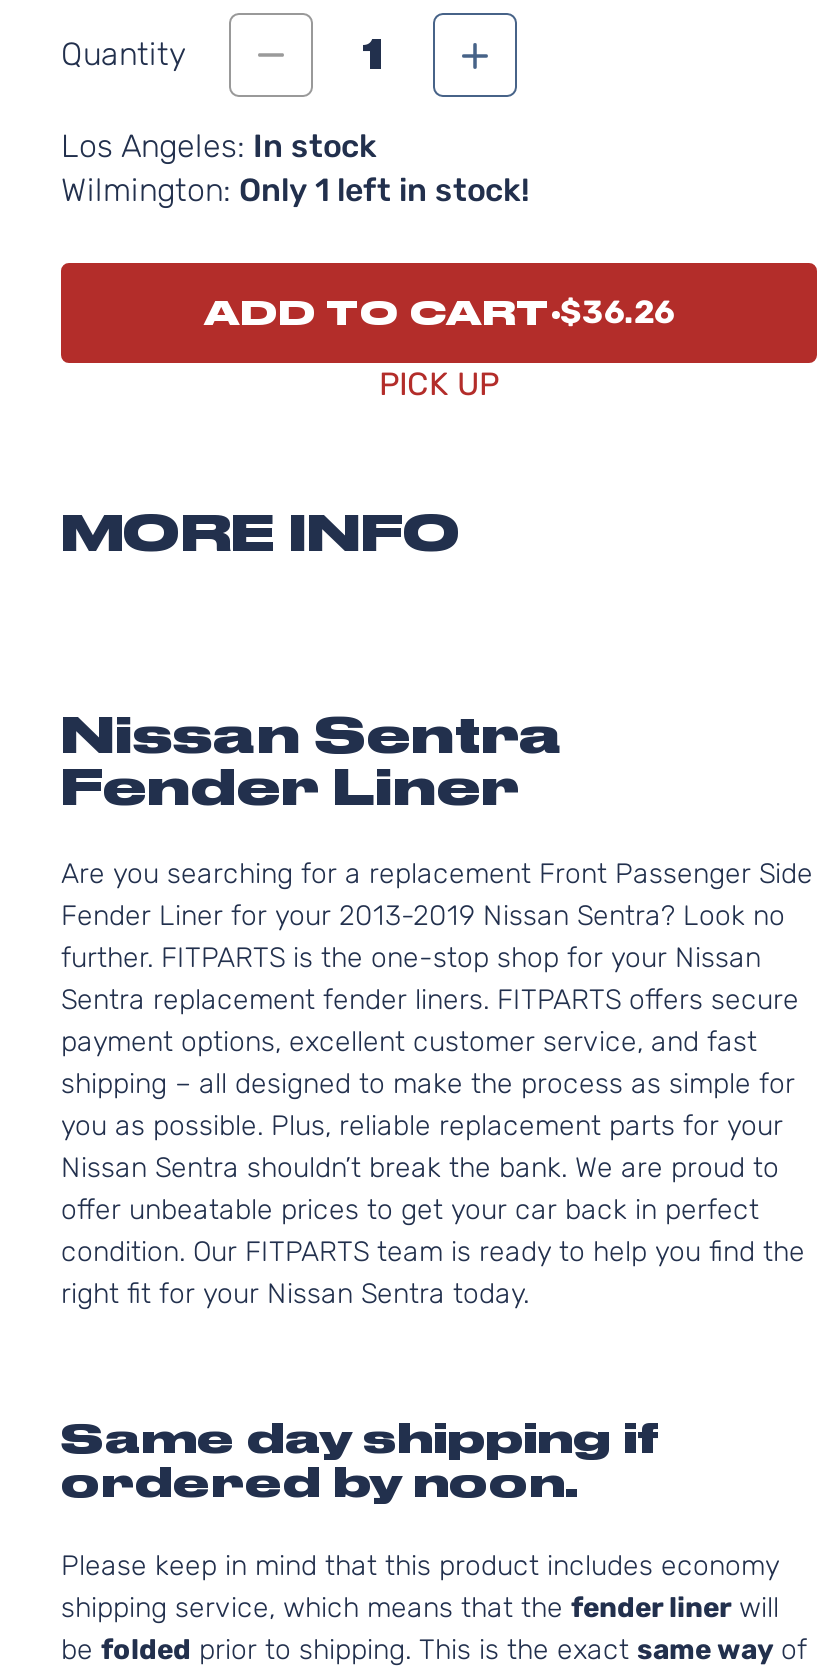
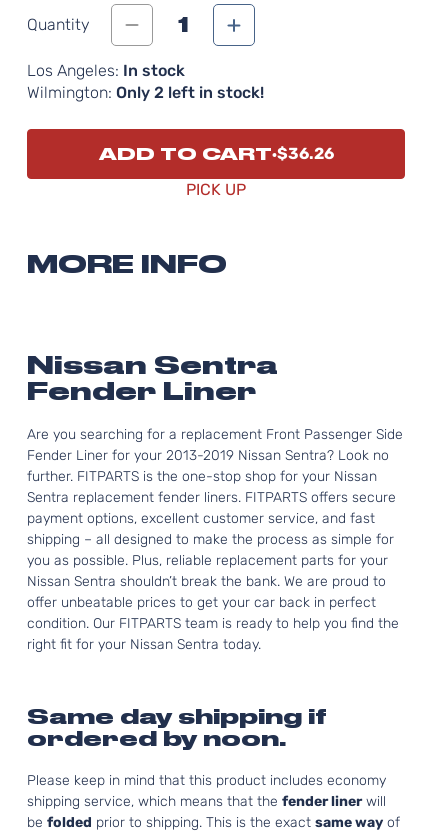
[61,171,529,209] Wilmington: Only 1 left in stock! -> [27,83,264,102] Wilmington: Only 2 left in stock!

